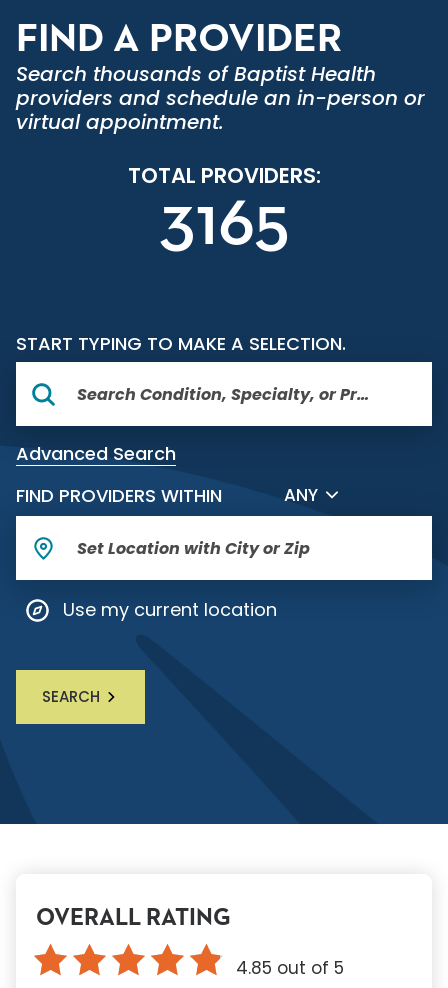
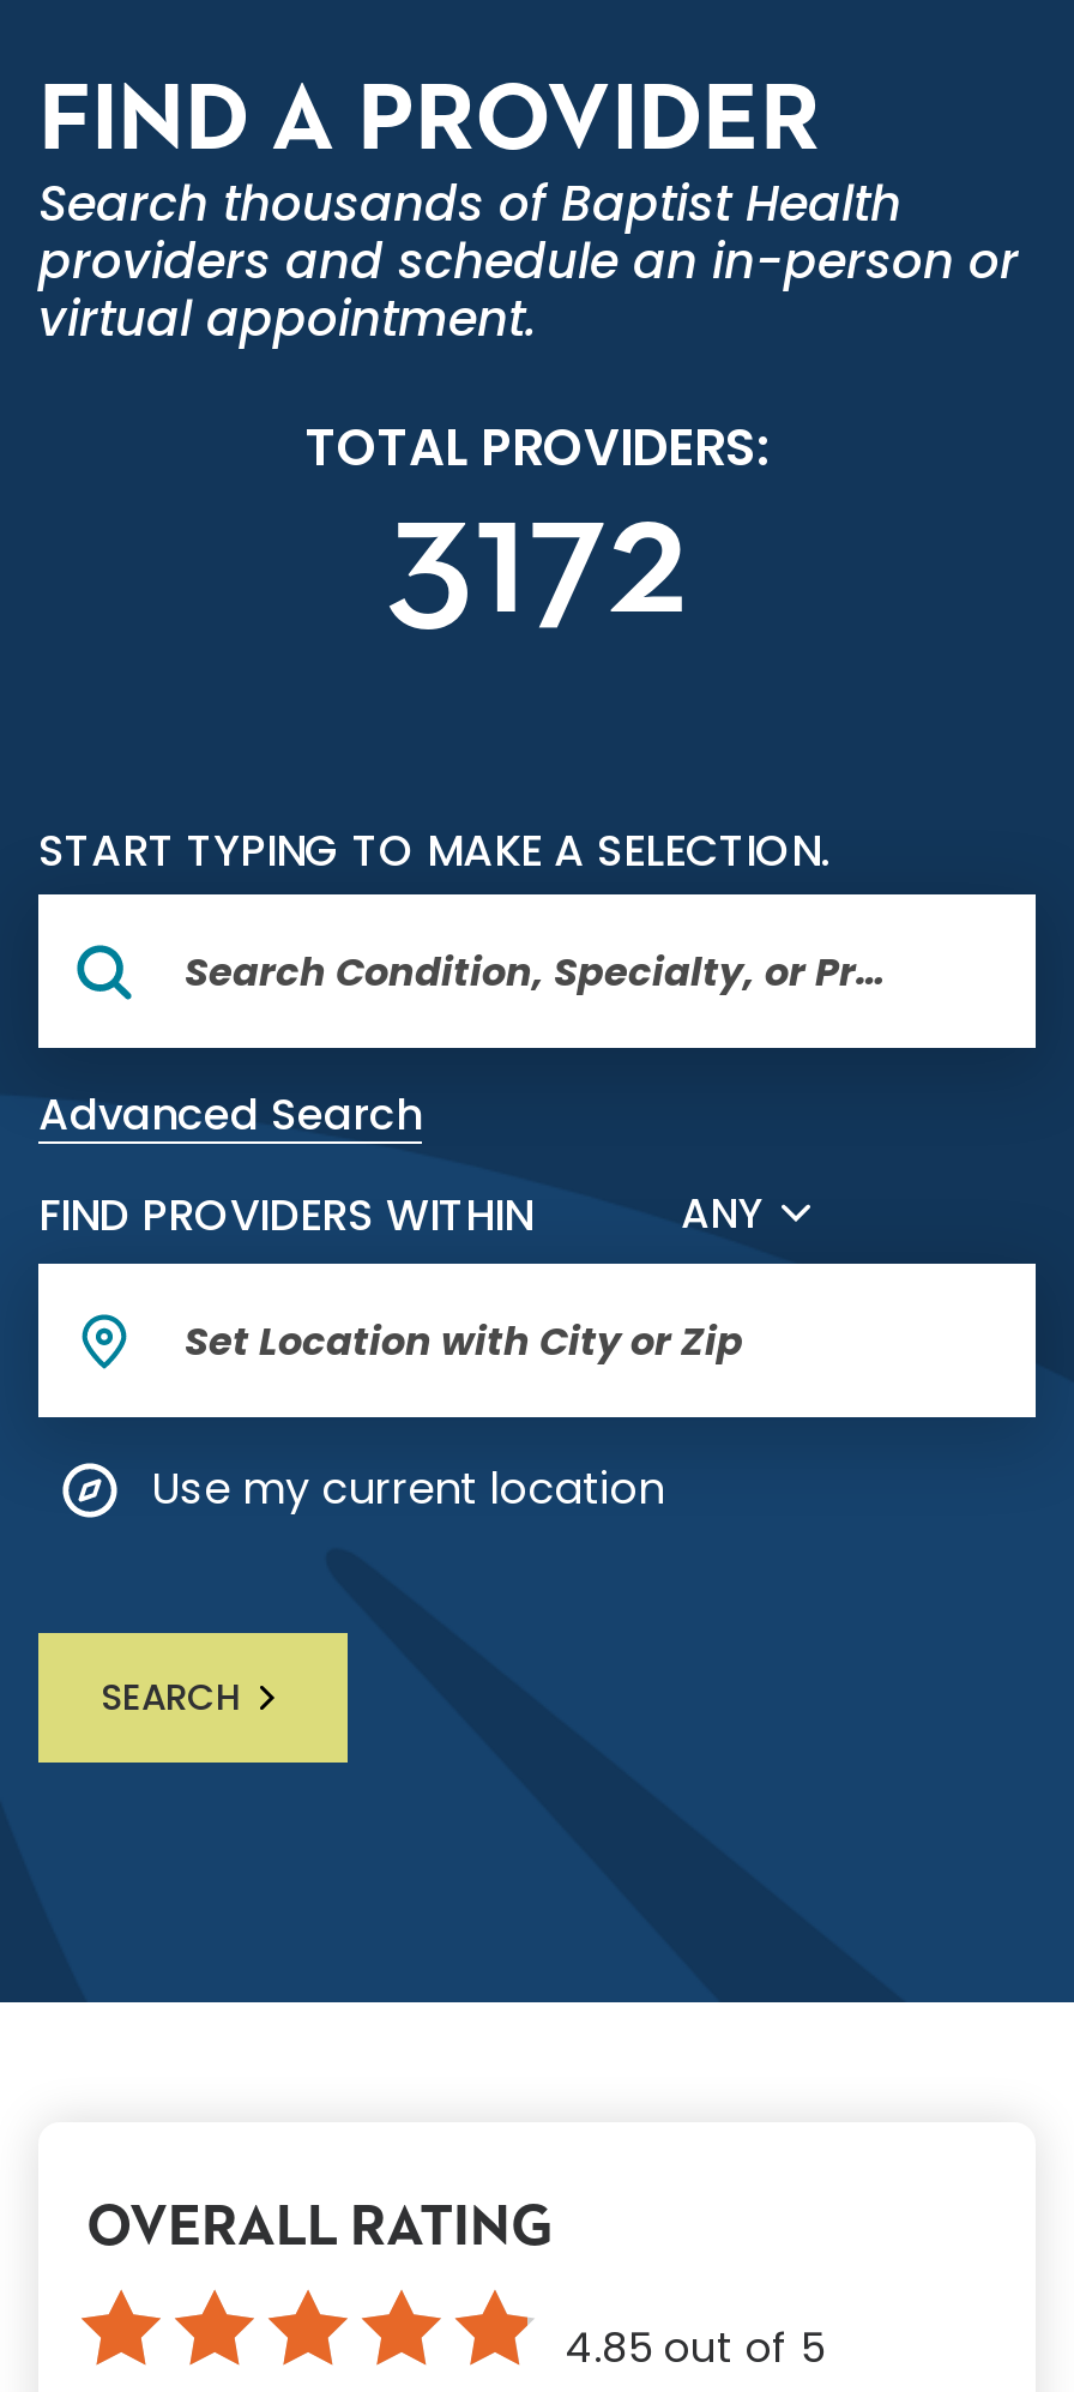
[158,188,289,260] 3165 -> [386,477,688,650] 3172

